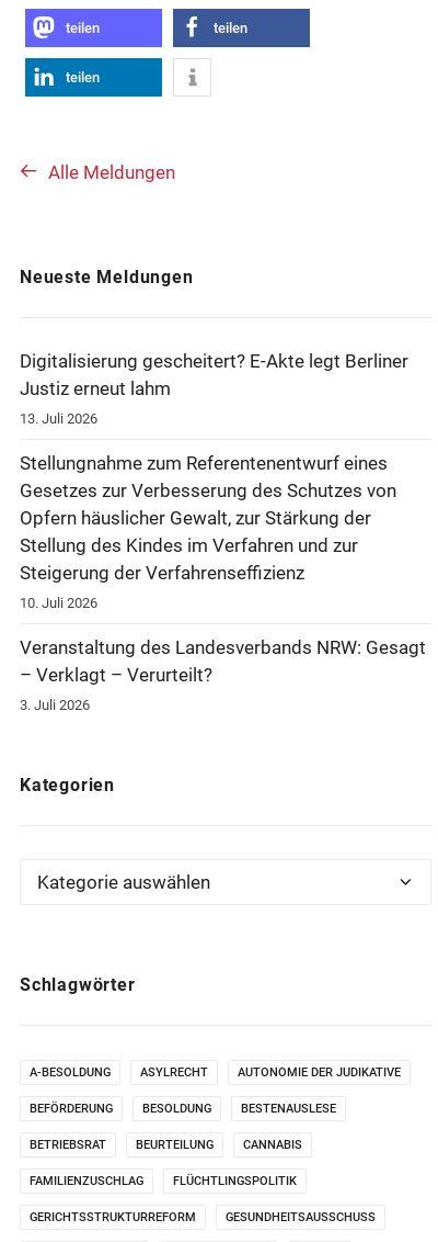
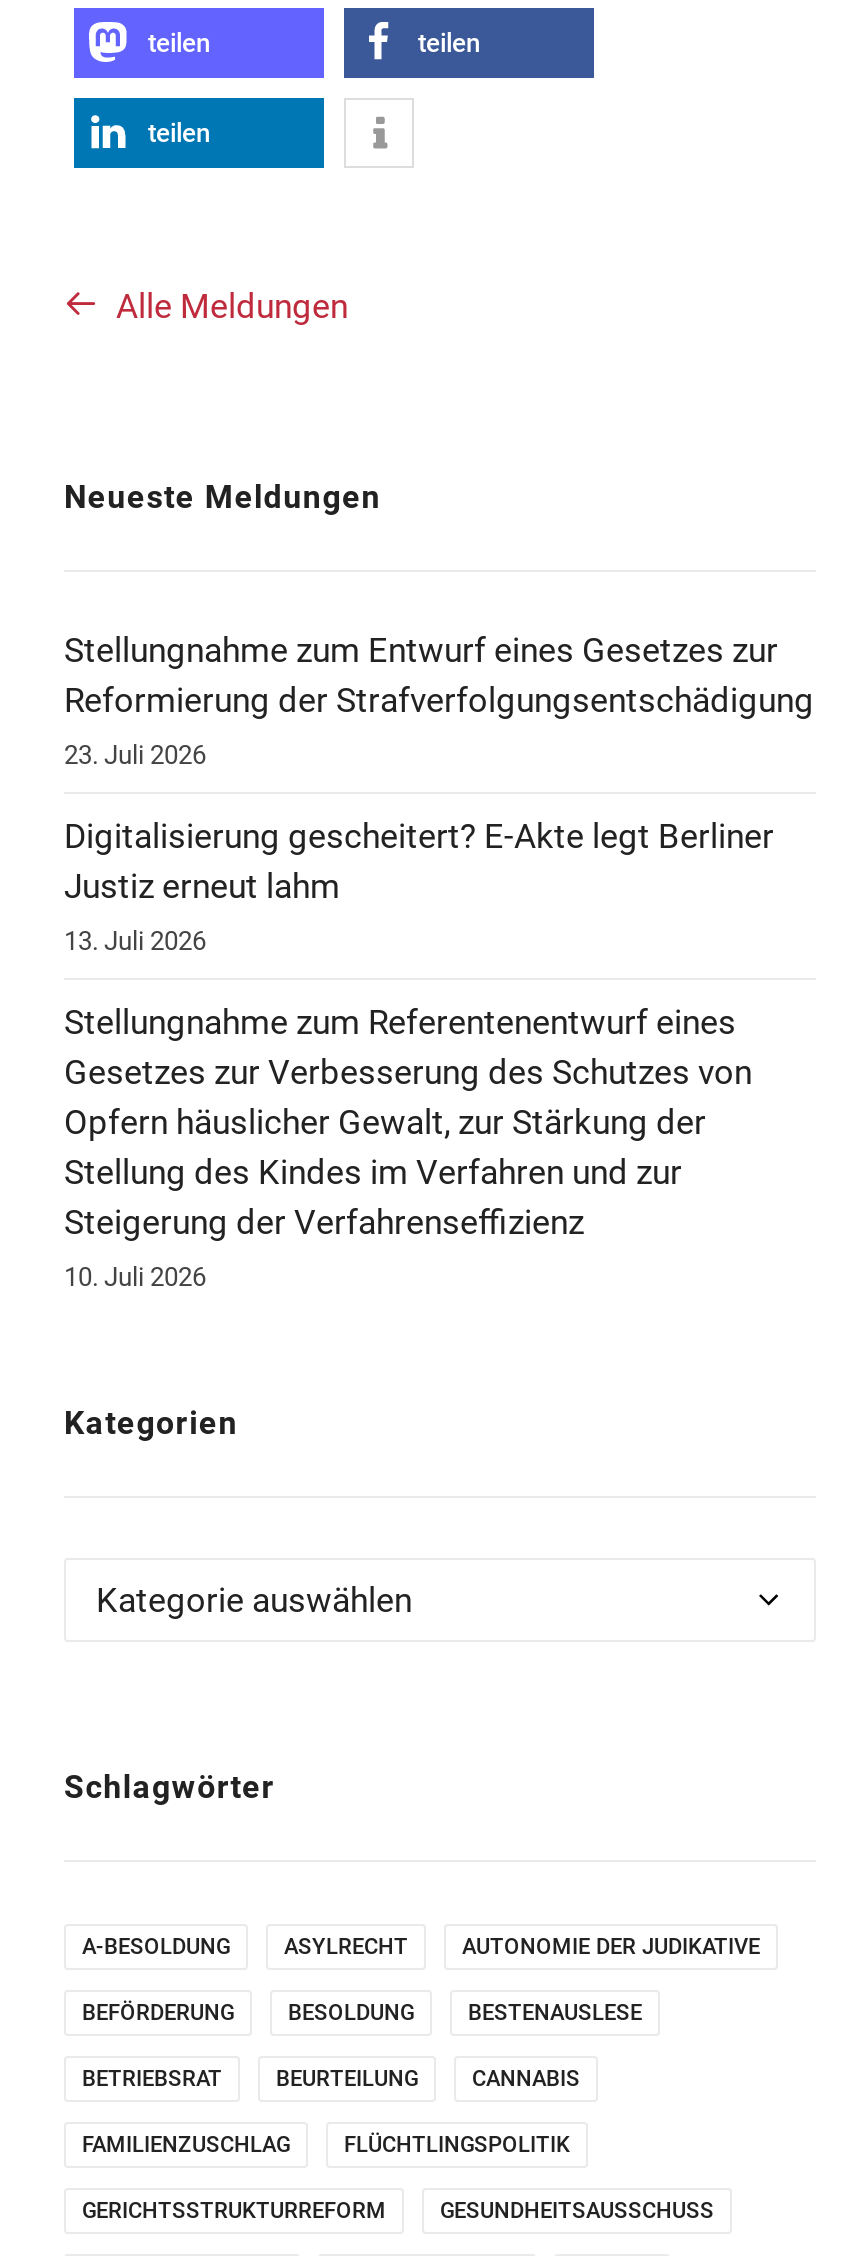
none -> [64,630,814,770] Stellungnahme zum Entwurf eines Gesetzes zur | Reformierung der Strafverfolgungsentschädigung | 23. Juli 2026
moved [20,350,408,611] -> [64,816,774,1292]: Digitalisierung gescheitert? E-Akte legt Berliner | Justiz erneut lahm | 13. Juli 2026 | ... | Steigerung der Verfahrenseffizienz | 10. Juli 2026
[20,636,426,713] Veranstaltung des Landesverbands NRW: Gesagt | – Verklagt – Verurteilt? | 3. Juli 2026 -> none

